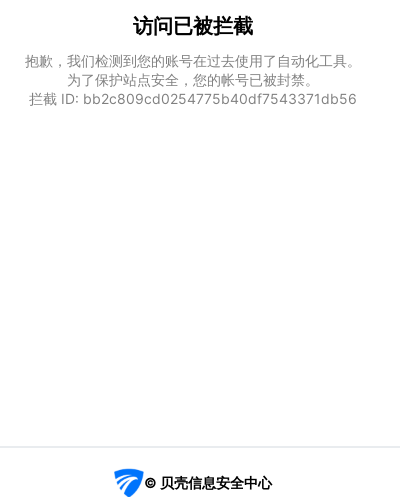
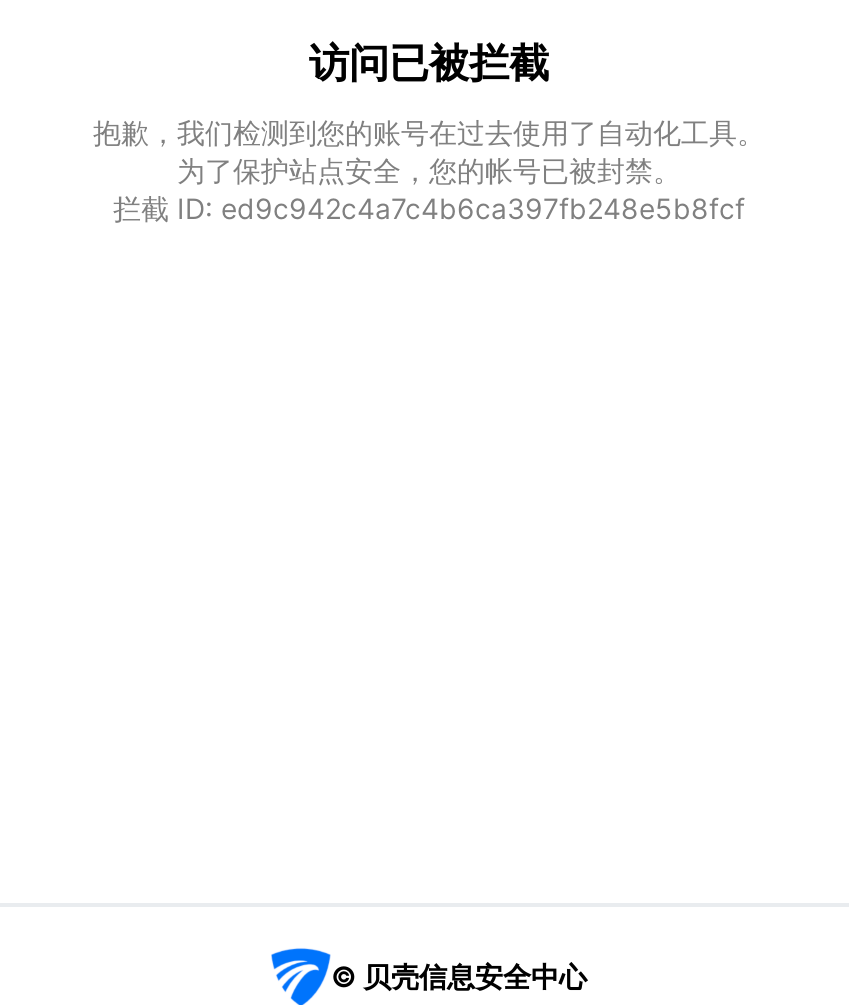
[29,90,357,107] 拦截 ID: bb2c809cd0254775b40df7543371db56 -> [113,191,745,225] 拦截 ID: ed9c942c4a7c4b6ca397fb248e5b8fcf

